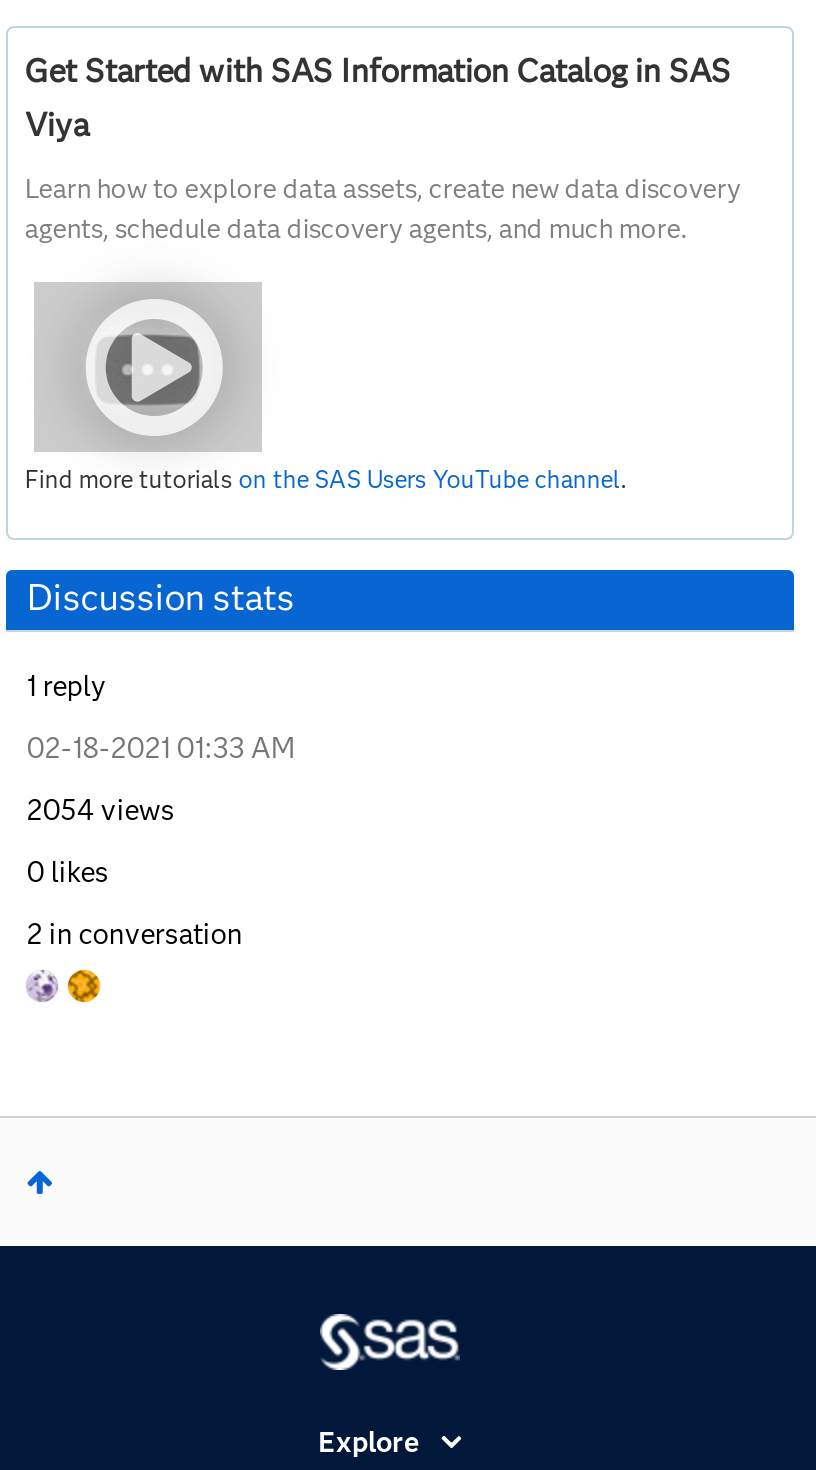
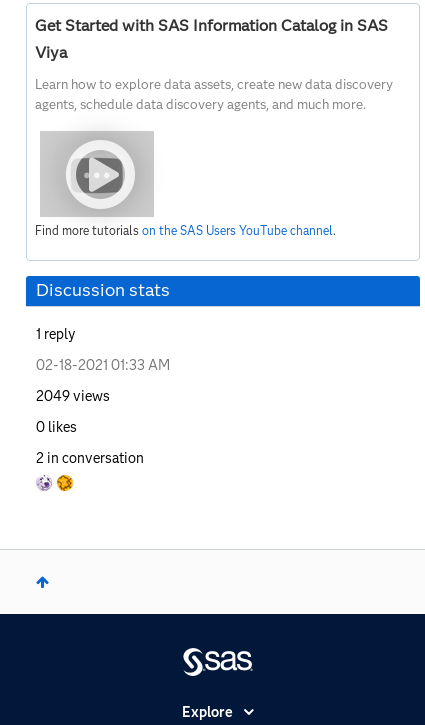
[27,793,175,829] 2054 views -> [36,387,110,405] 2049 views

